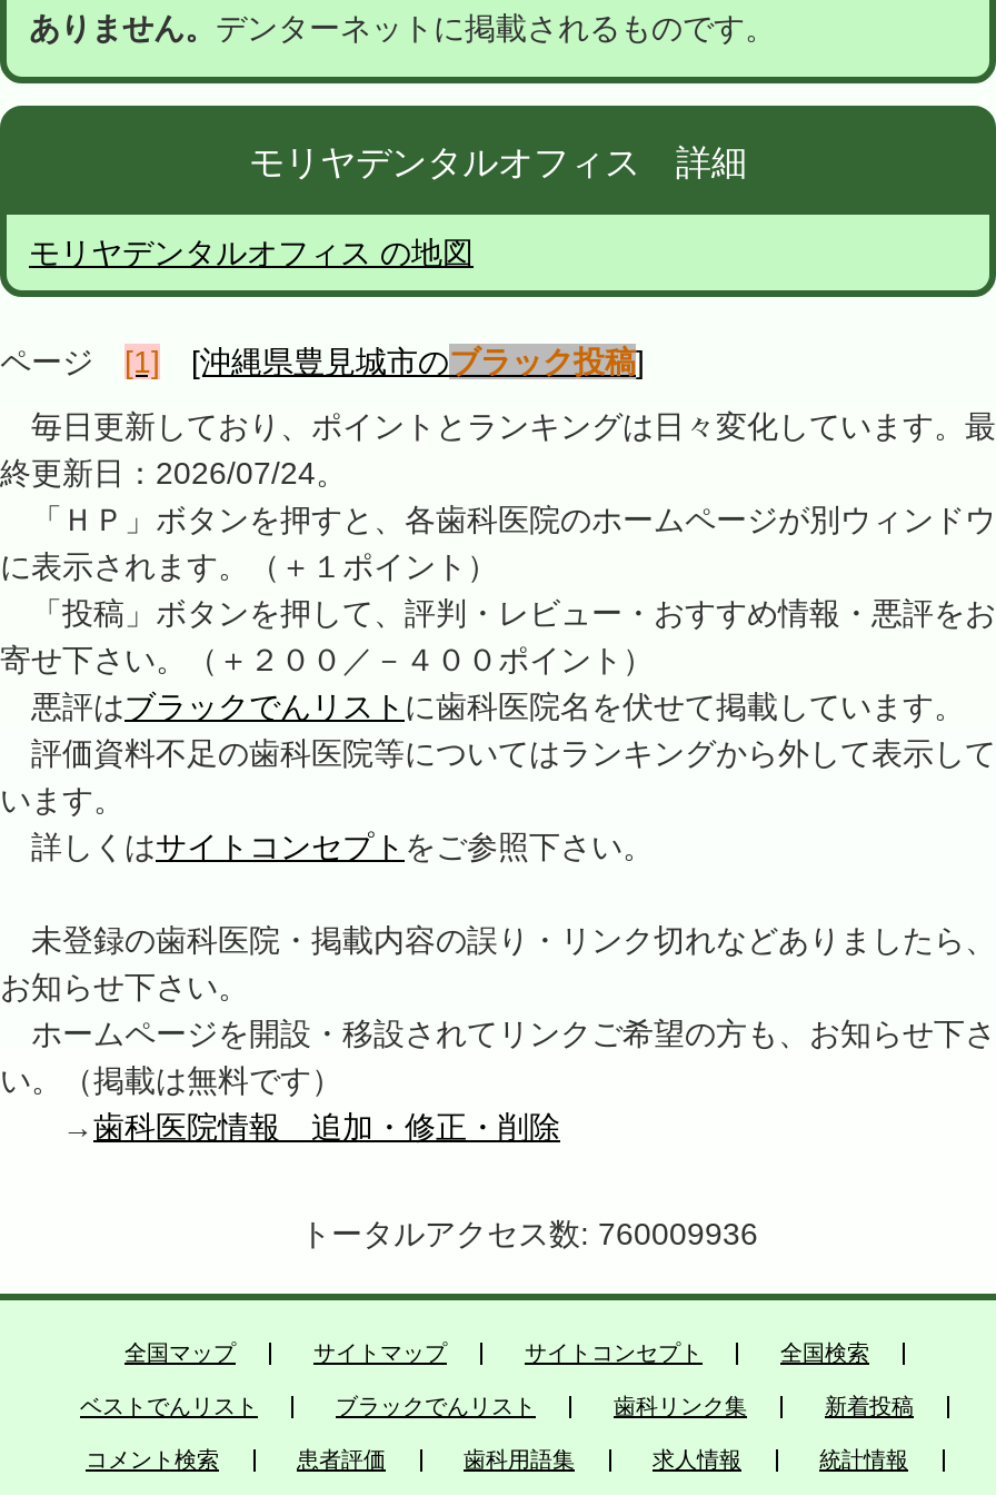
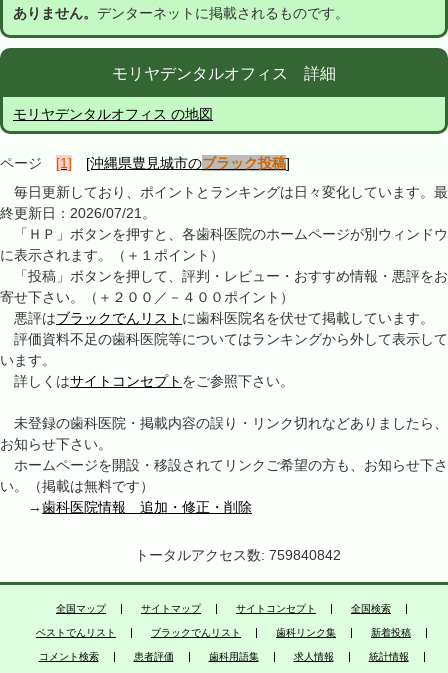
[0,456,347,492] 終更新日：2026/07/24。 -> [0,205,156,221] 終更新日：2026/07/21。
[238,1217,758,1253] トータルアクセス数: 760009936 -> [107,547,341,563] トータルアクセス数: 759840842

